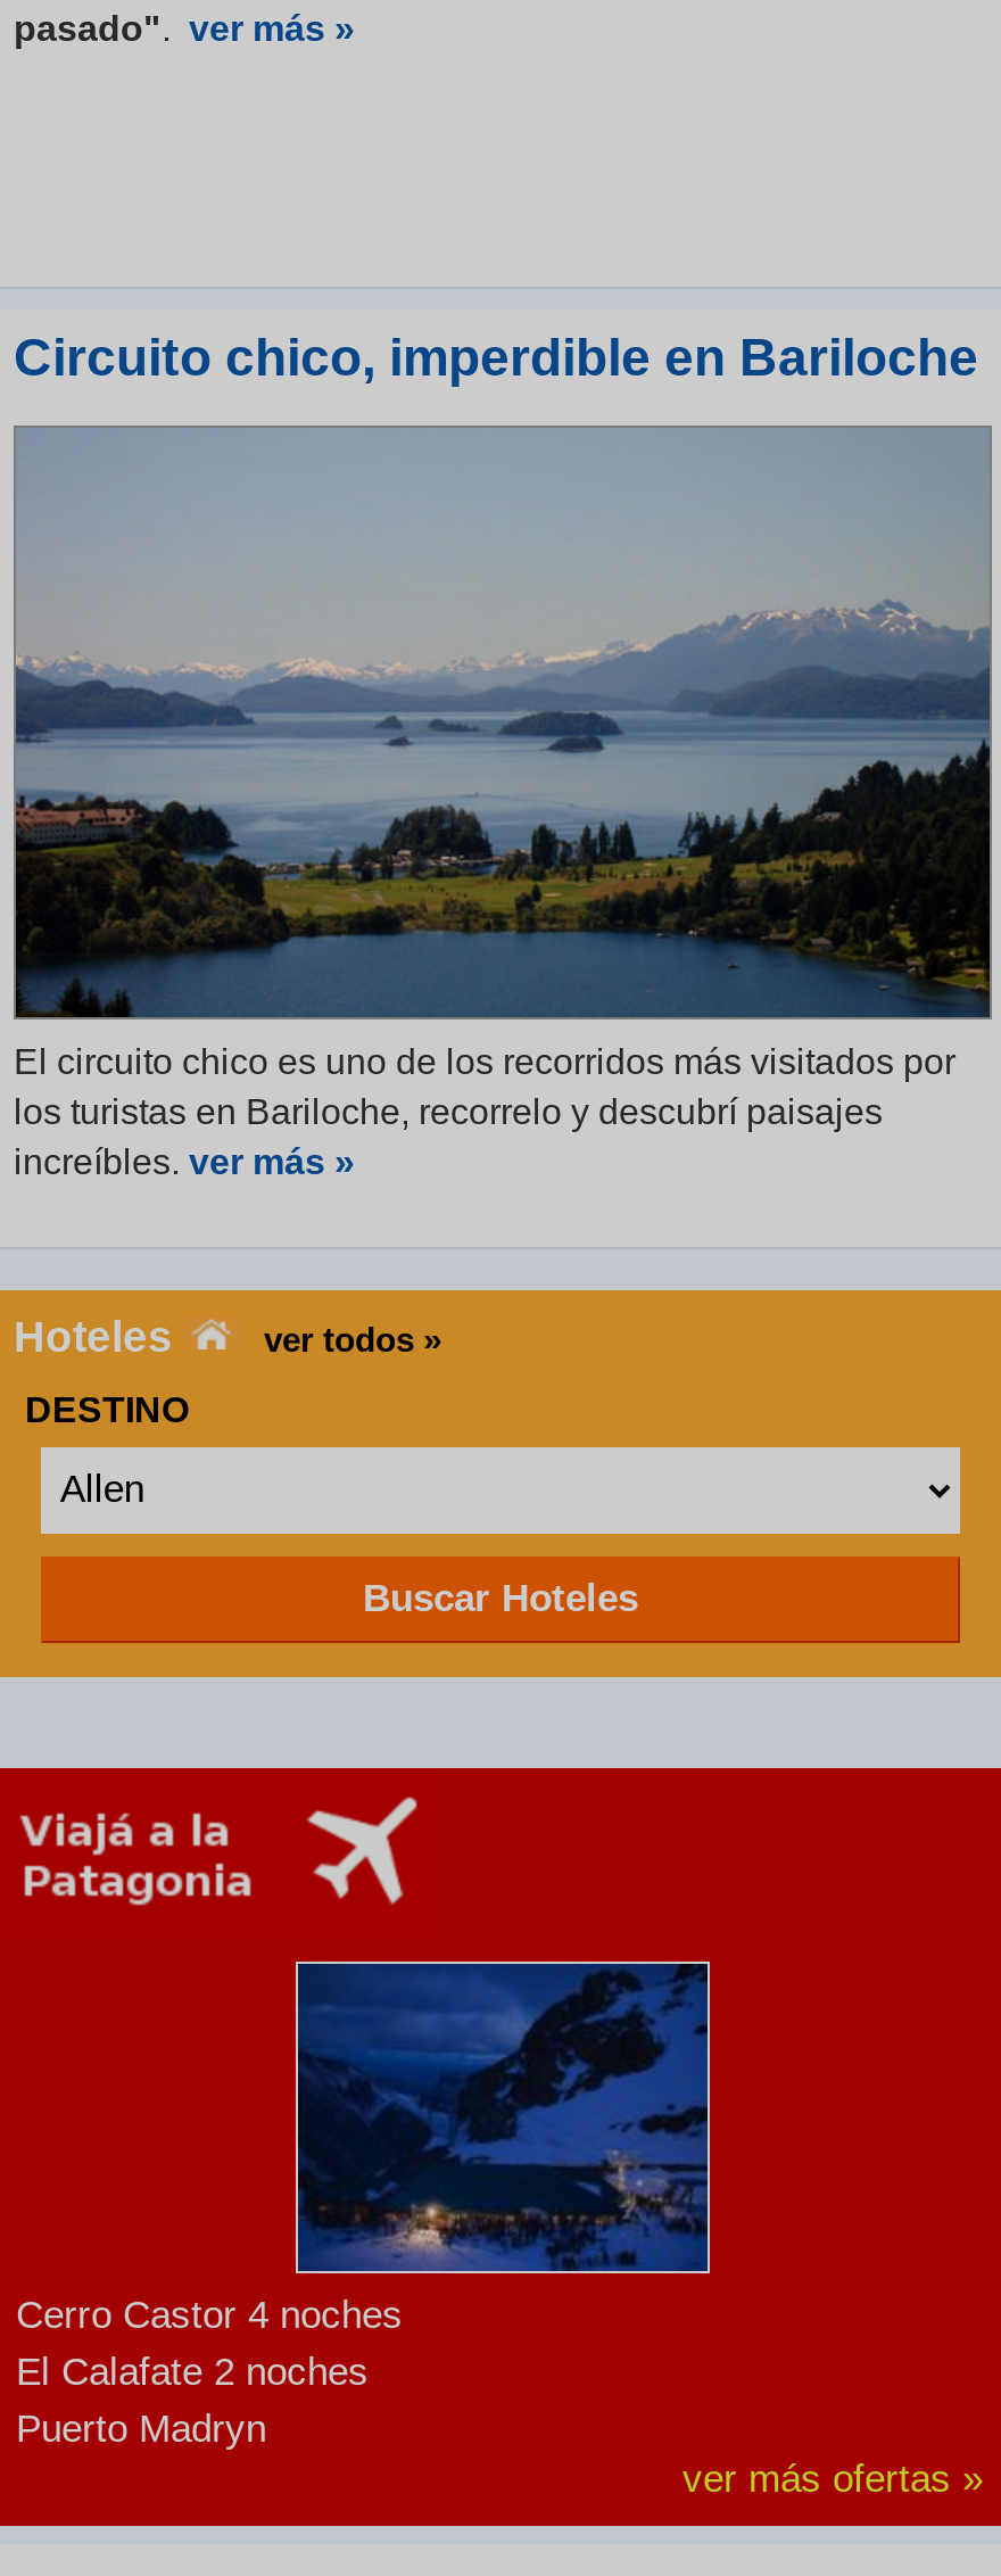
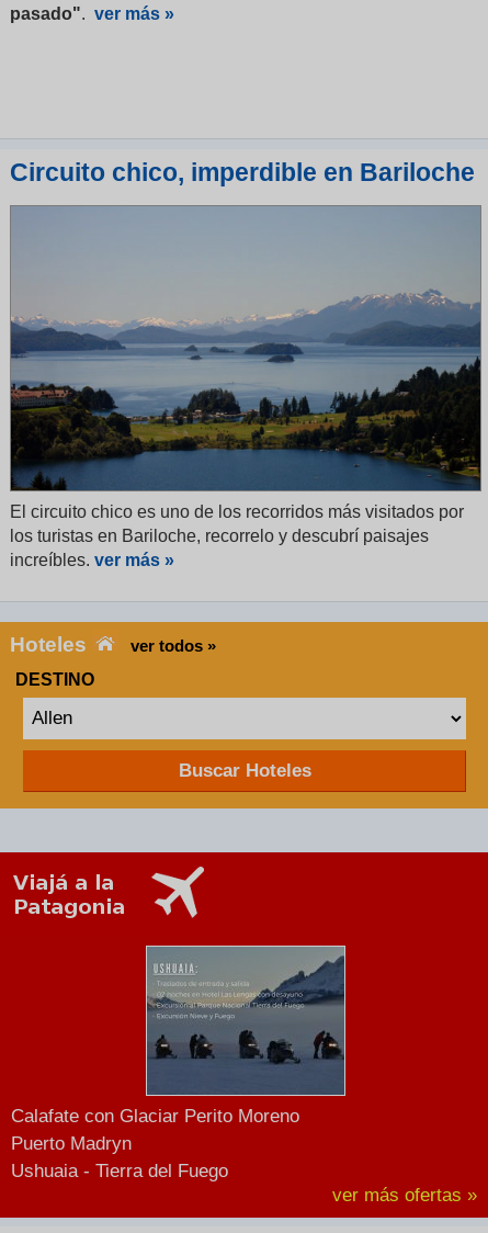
[16,1962,710,2394] [image] | Cerro Castor 4 noches | El Calafate 2 noches -> [11,946,345,1126] [image] | Calafate con Glaciar Perito Moreno
moved [16,2407,266,2451] -> [11,1133,132,1154]: Puerto Madryn
none -> [11,1160,228,1181] Ushuaia - Tierra del Fuego

